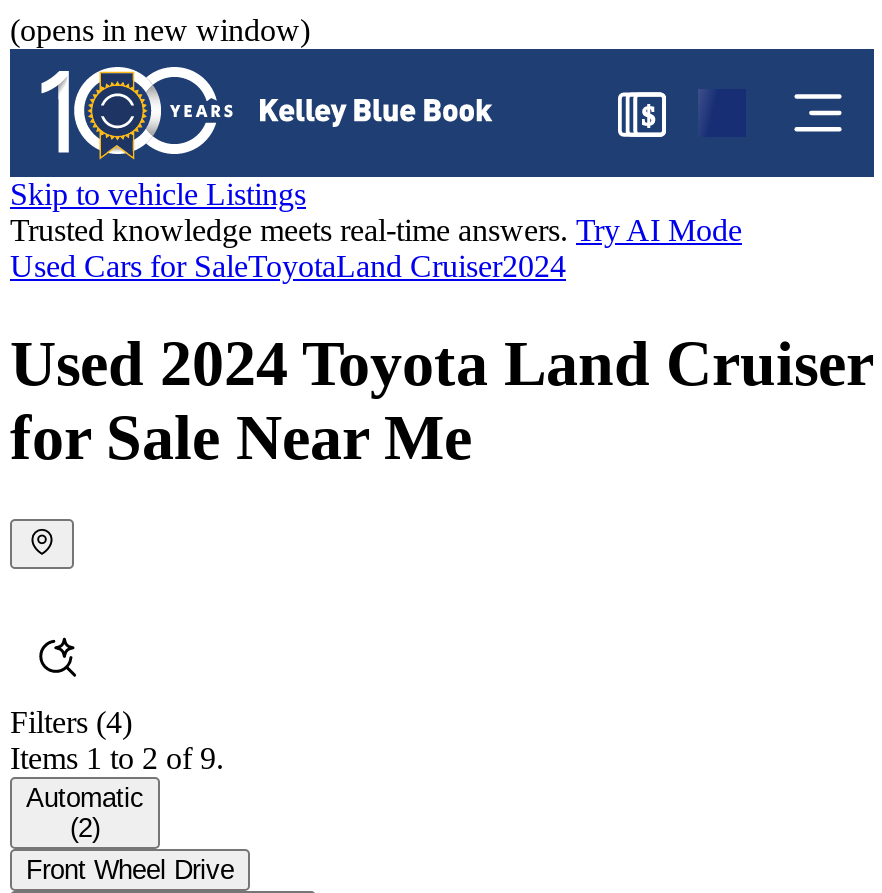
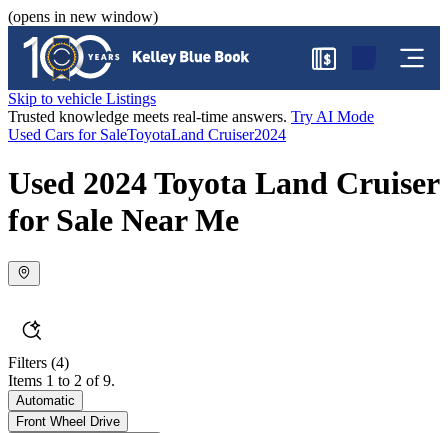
[70,813,100,843] (2) -> none

